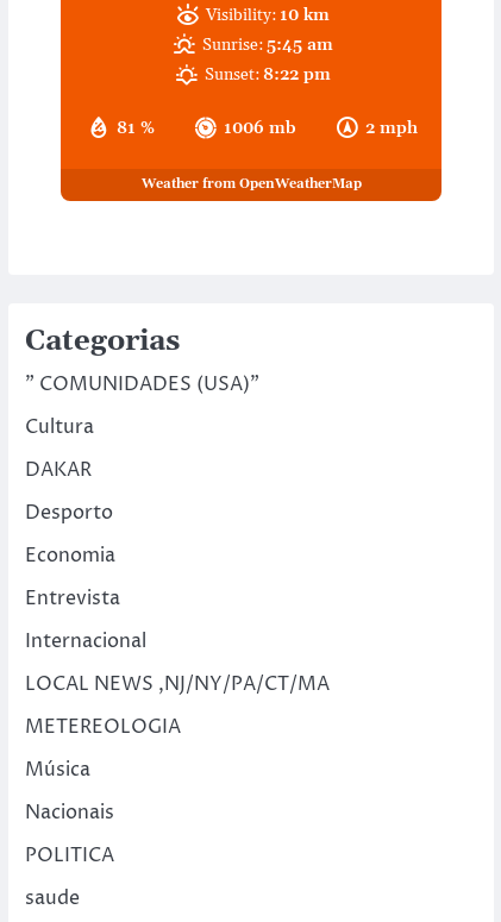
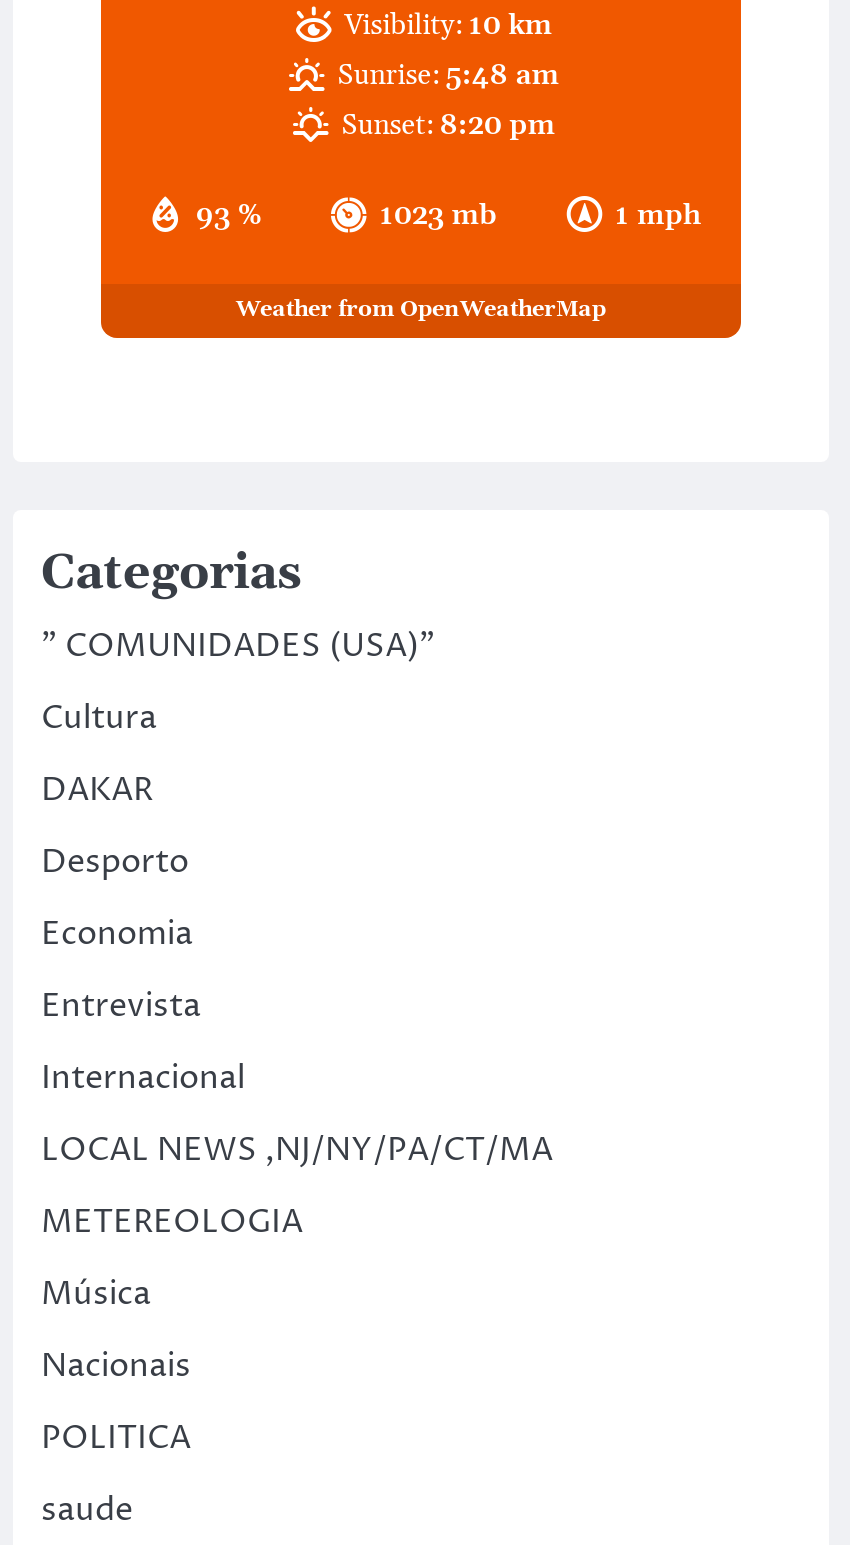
[202,35,333,56] Sunrise: 5:45 am -> [337,58,559,94] Sunrise: 5:48 am
[204,64,330,86] Sunset: 8:22 pm -> [341,108,555,144] Sunset: 8:20 pm
[117,118,418,139] 81 % | 1006 mb | 2 mph -> [196,198,701,234] 93 % | 1023 mb | 1 mph

